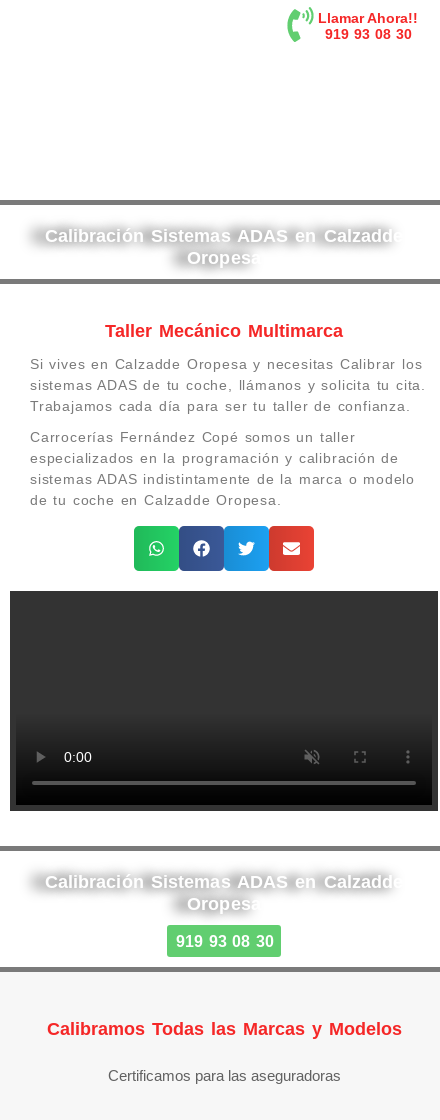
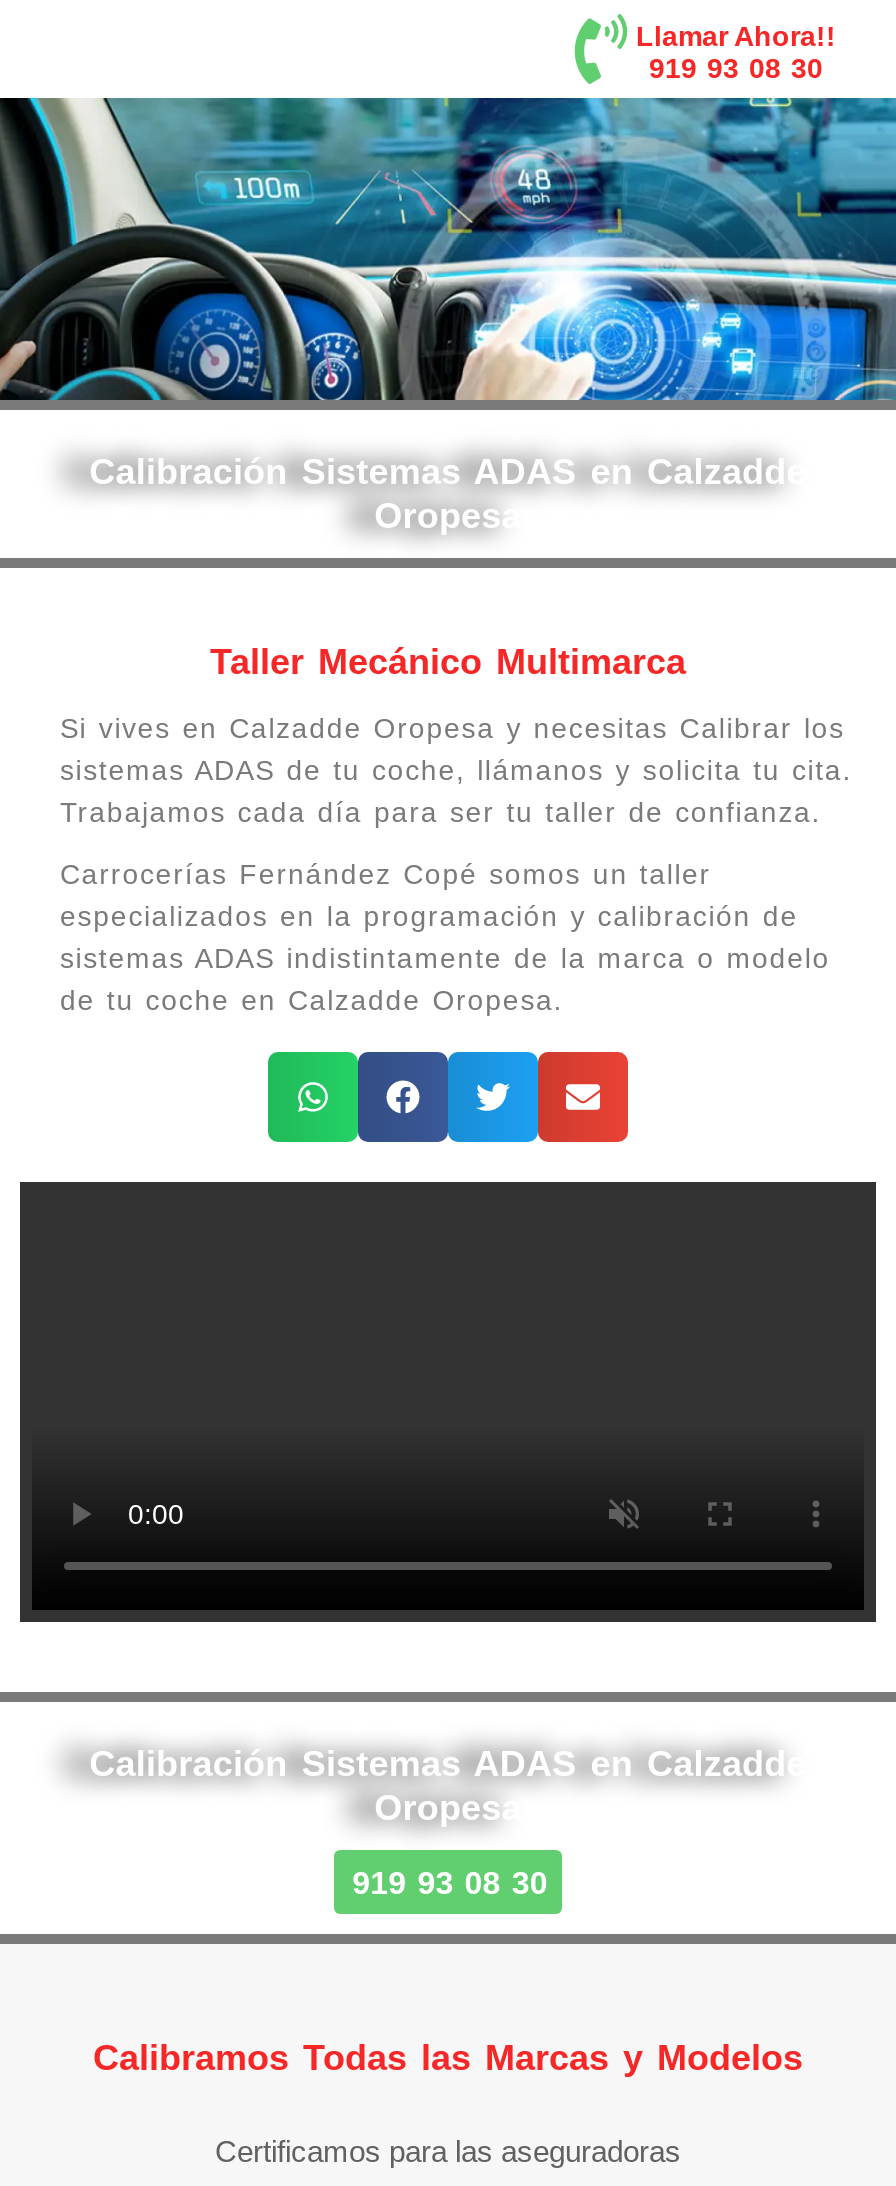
none -> [6,96,890,402] [image]

